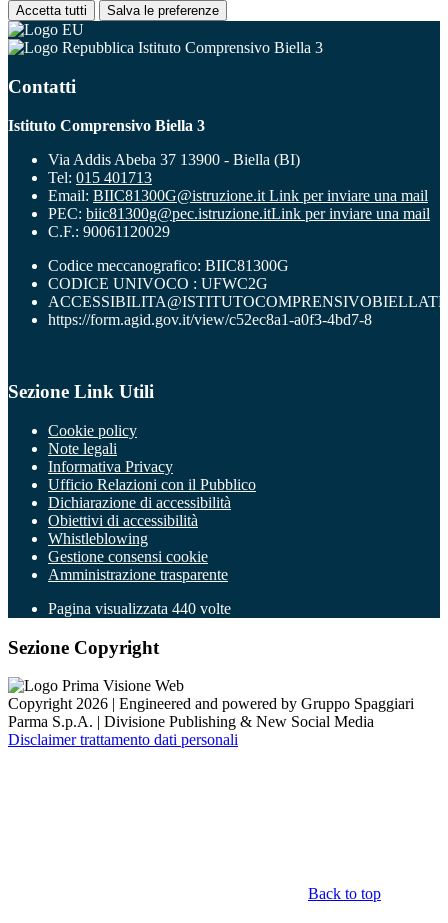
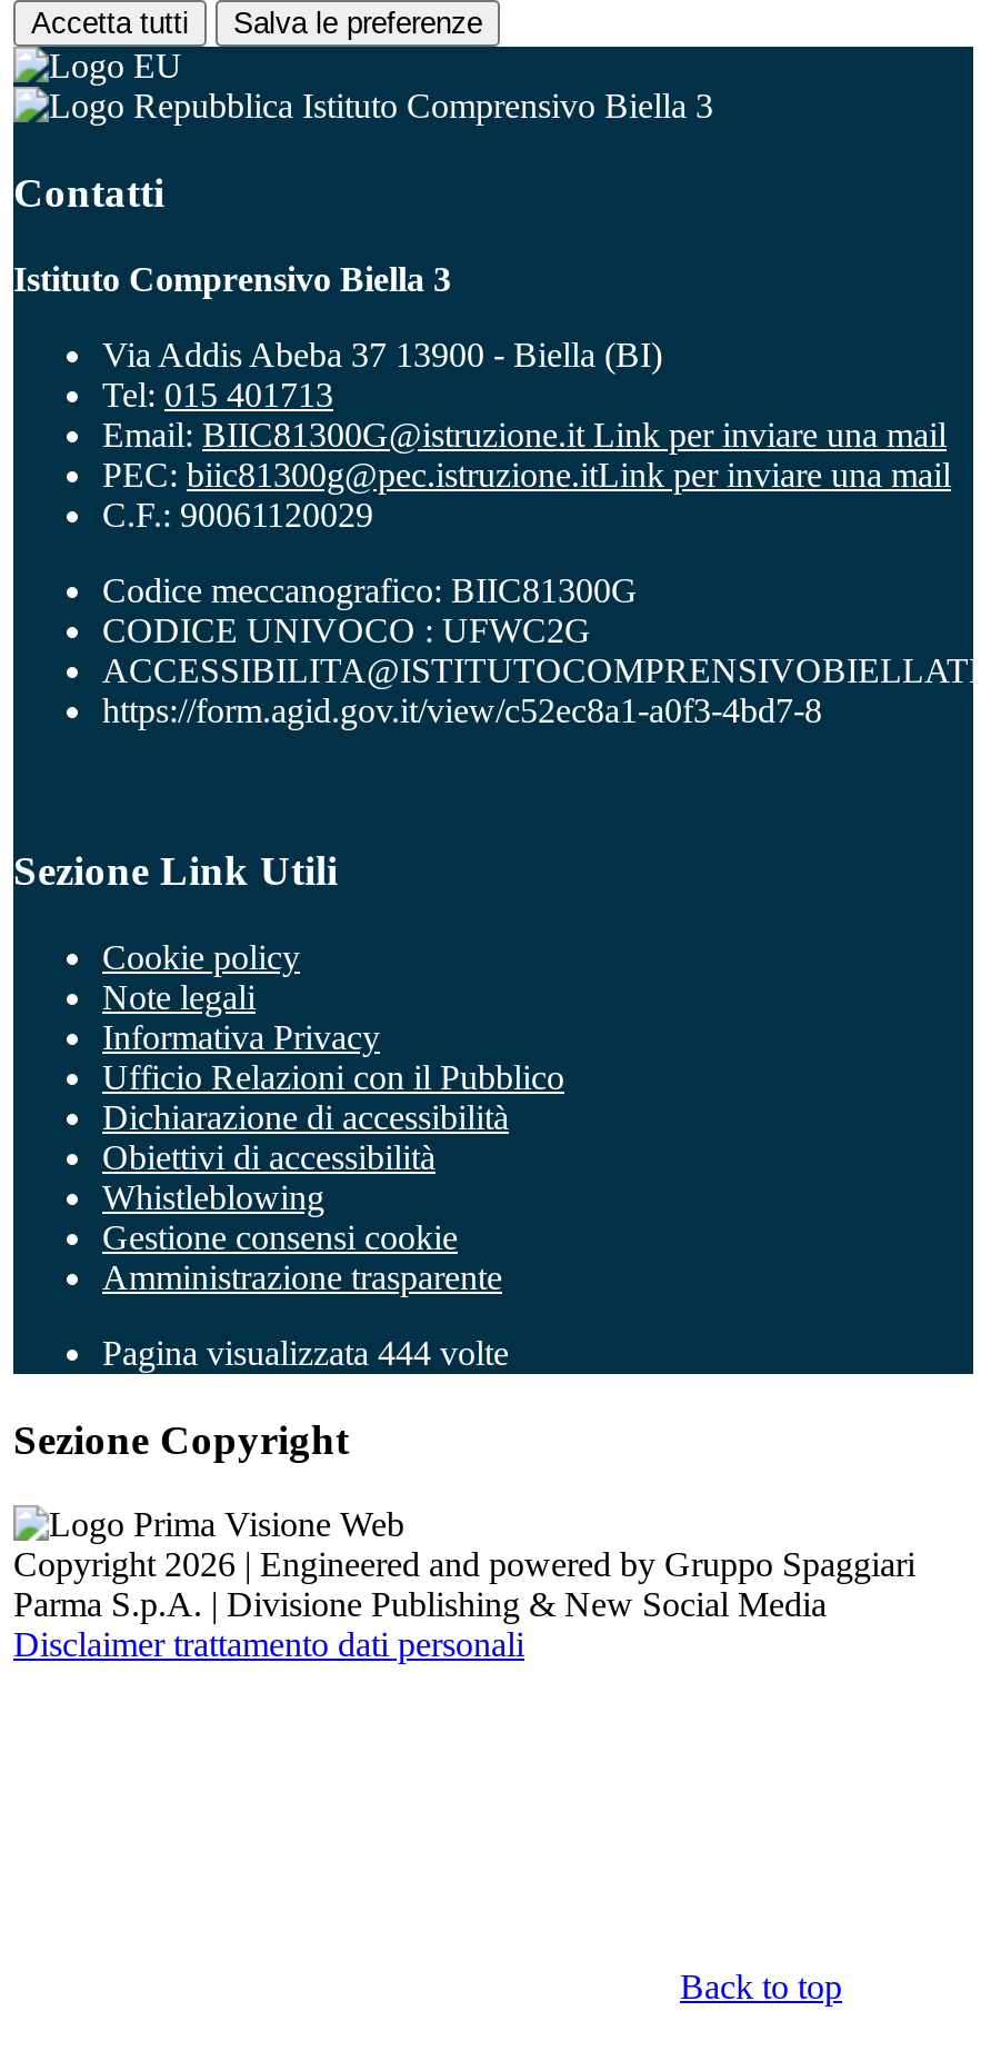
[48,600,231,617] Pagina visualizzata 440 volte -> [102,1334,509,1372] Pagina visualizzata 444 volte

